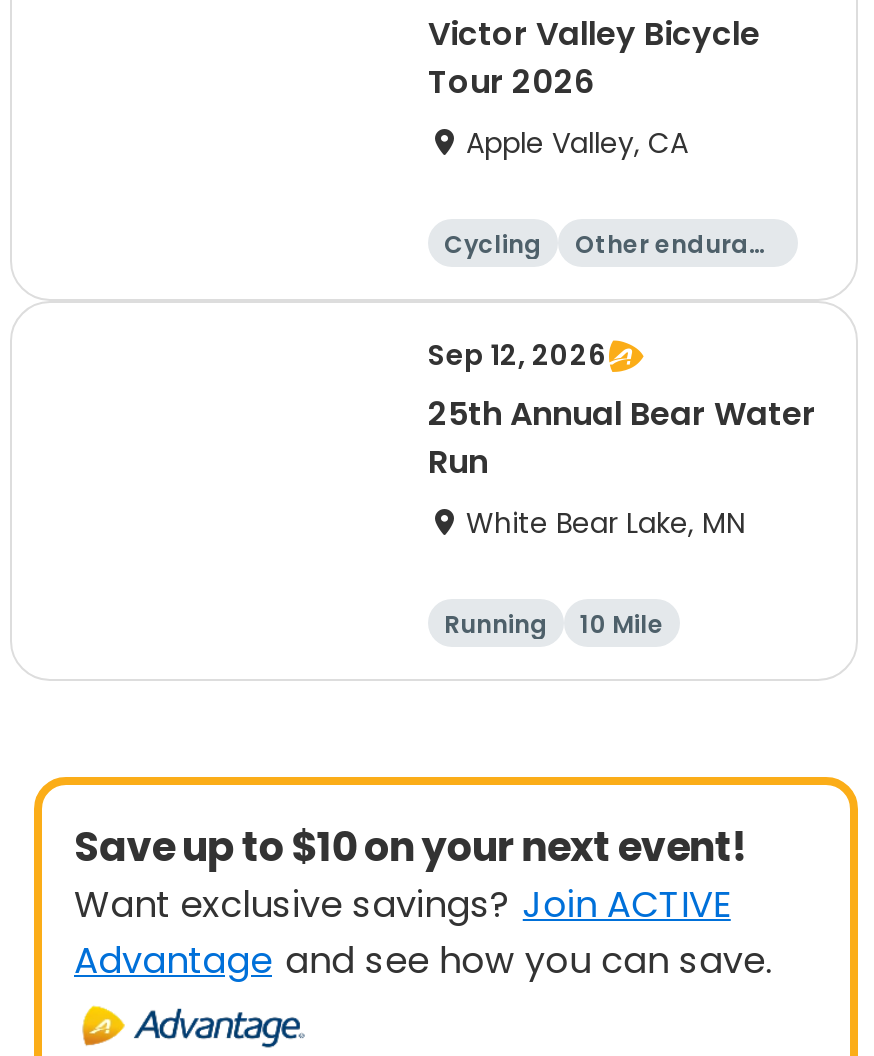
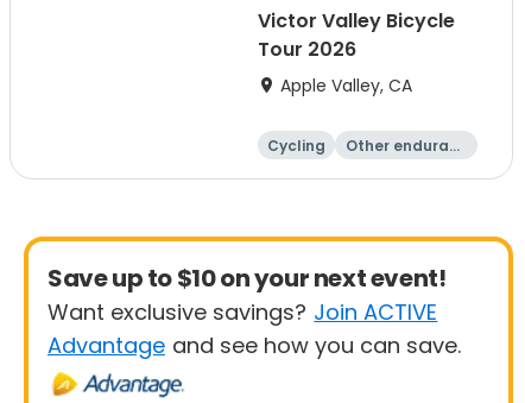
[428,335,816,641] Sep 12, 2026 | 25th Annual Bear Water | Run | White Bear Lake, MN | Running | 10 Mile -> none

